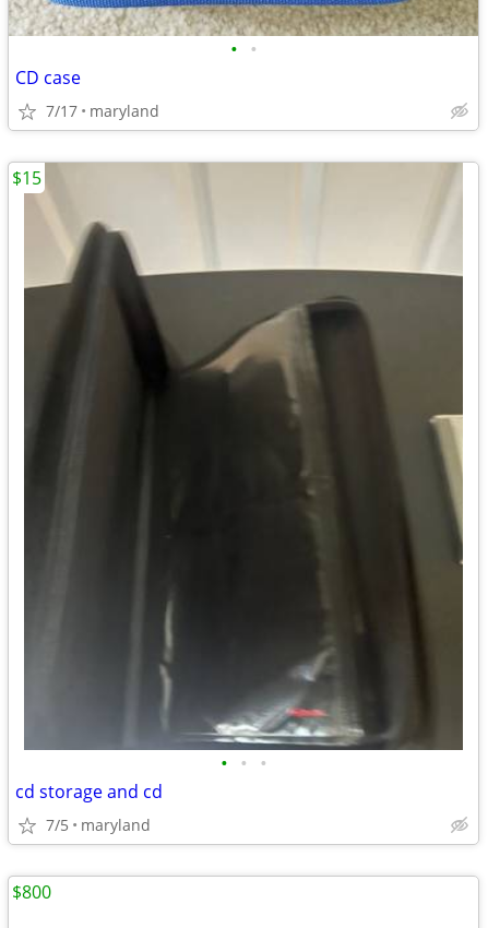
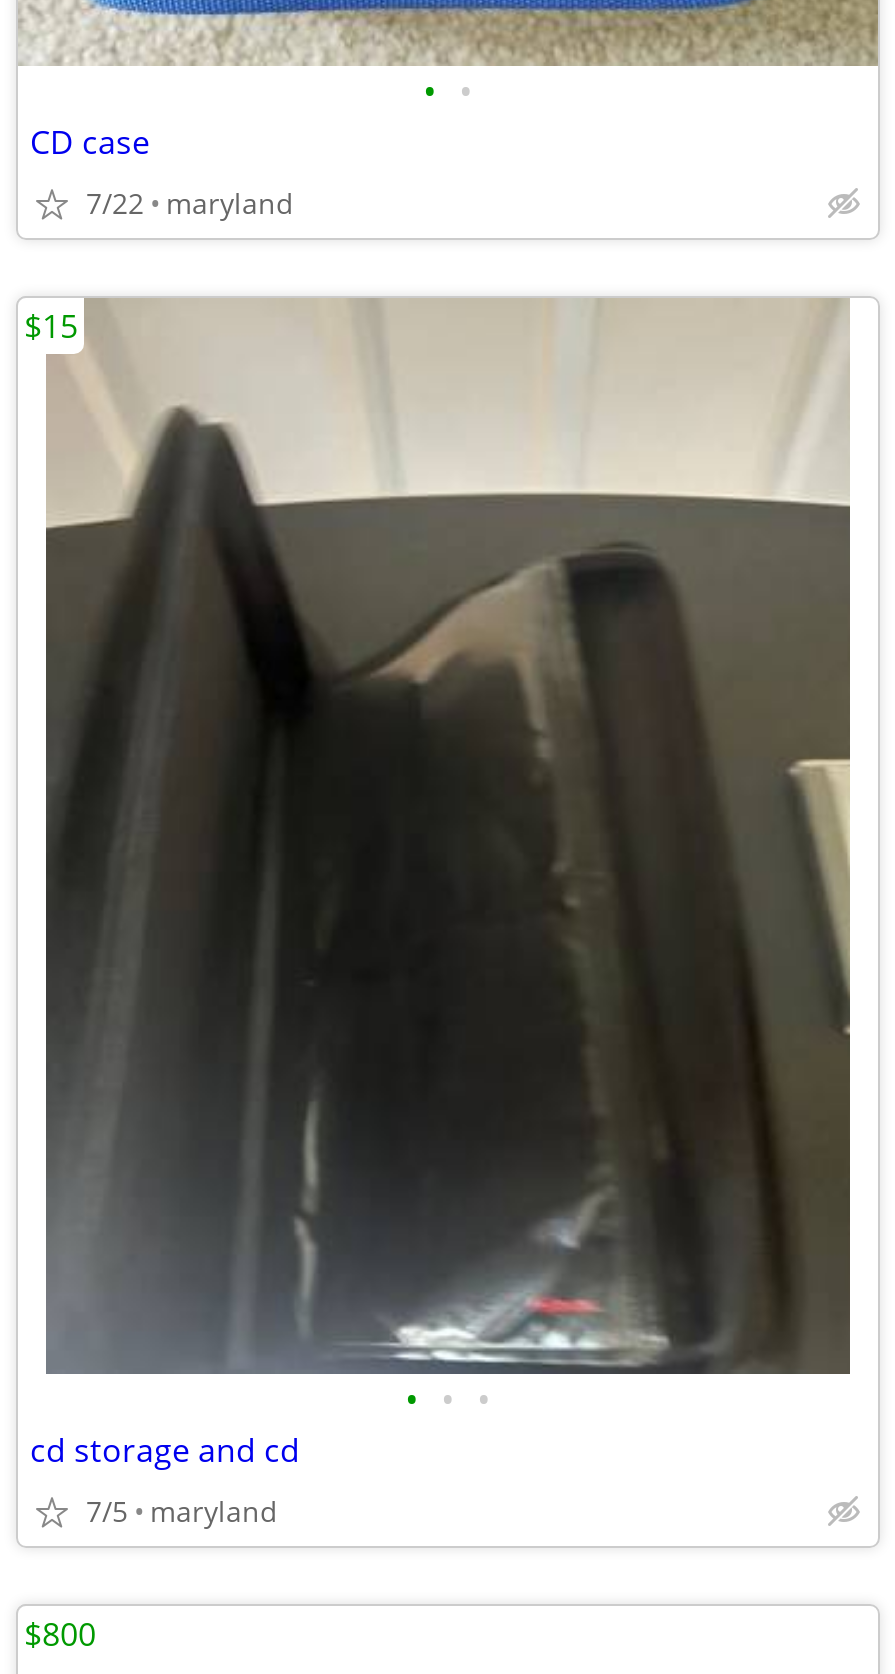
[46,100,159,121] 7/17 maryland -> [86,184,294,222] 7/22 maryland

